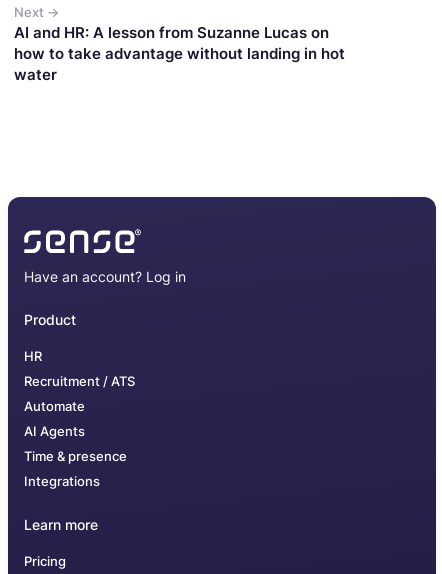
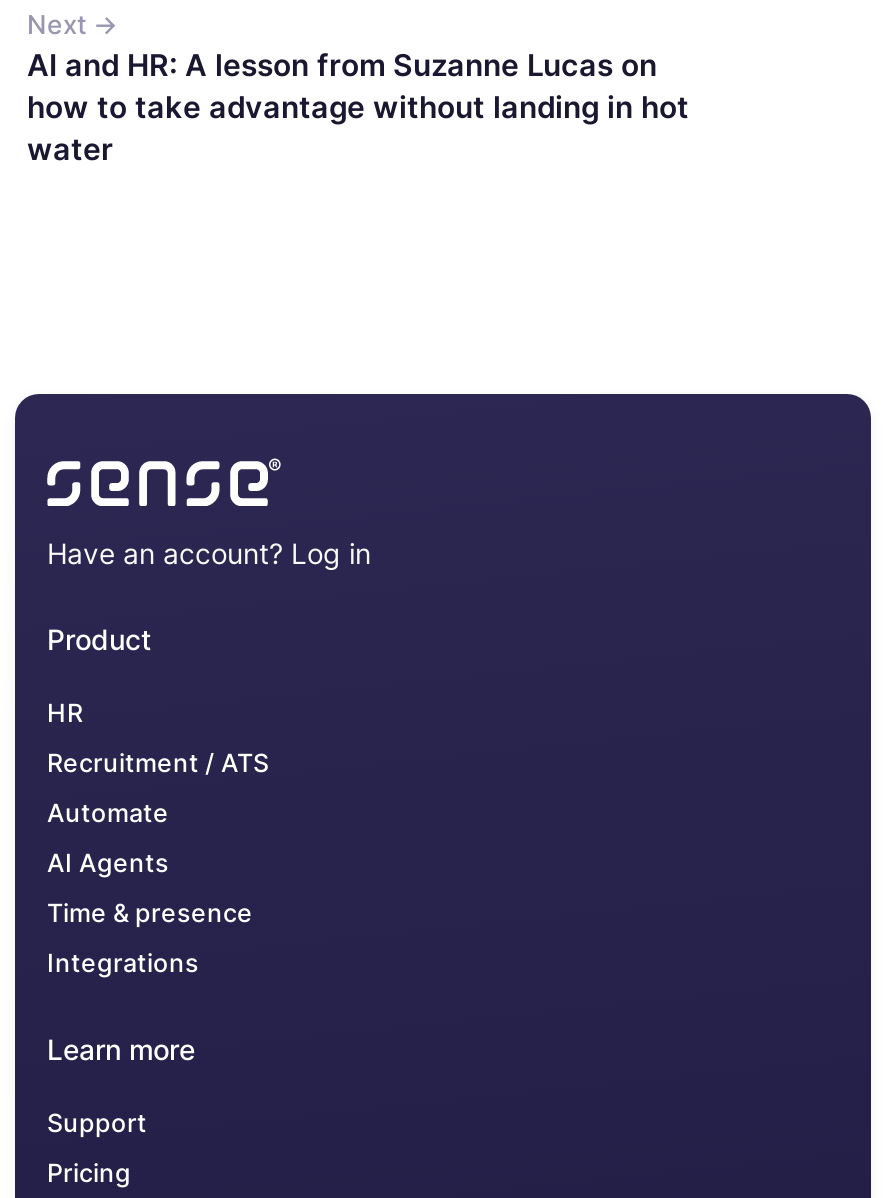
none -> [47,1107,147,1137] Support

